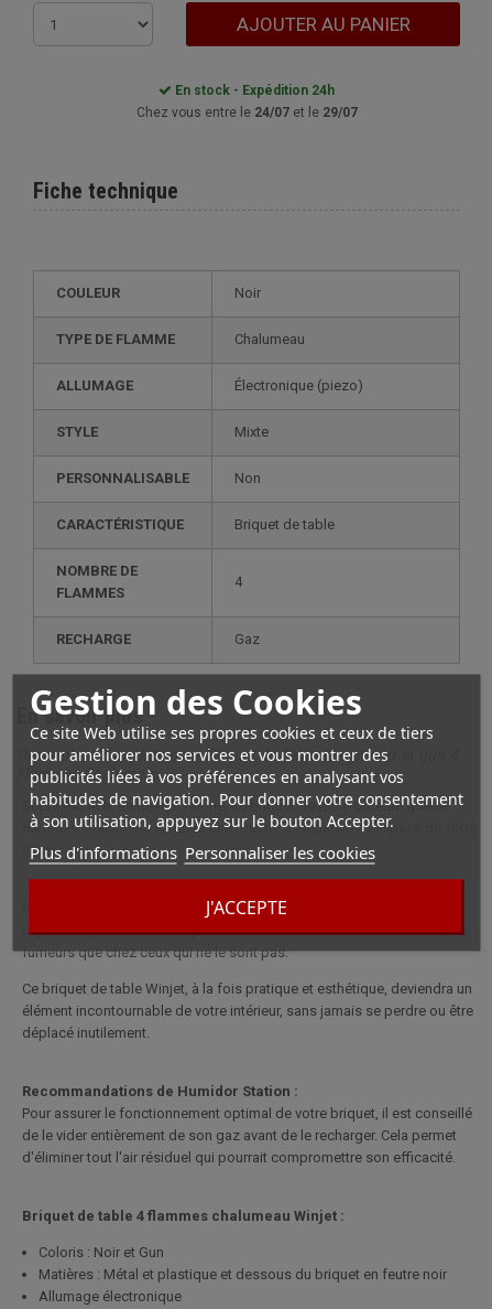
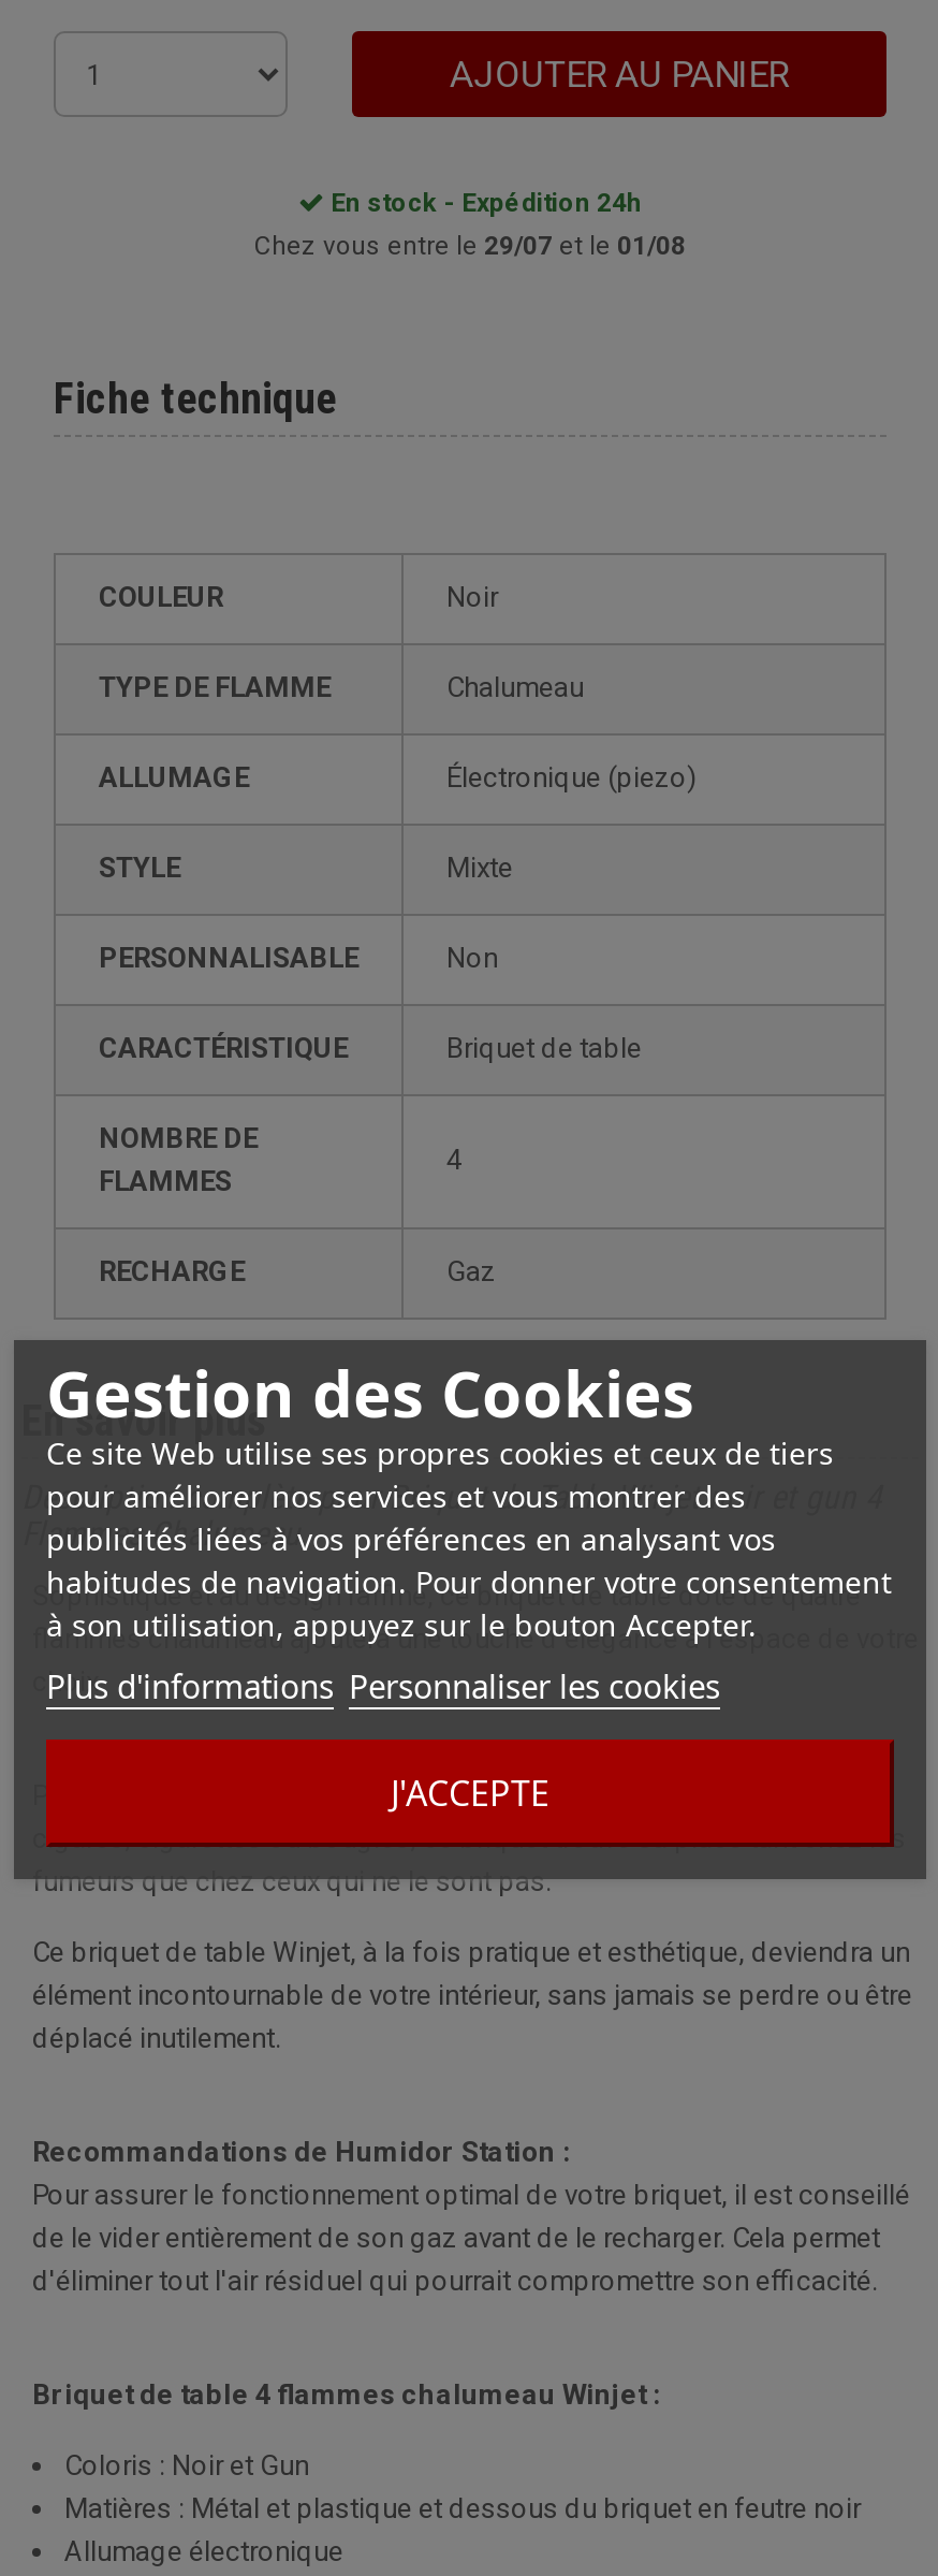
[136,105,357,120] Chez vous entre le 24/07 et le 29/07 -> [254,231,686,261] Chez vous entre le 29/07 et le 01/08

